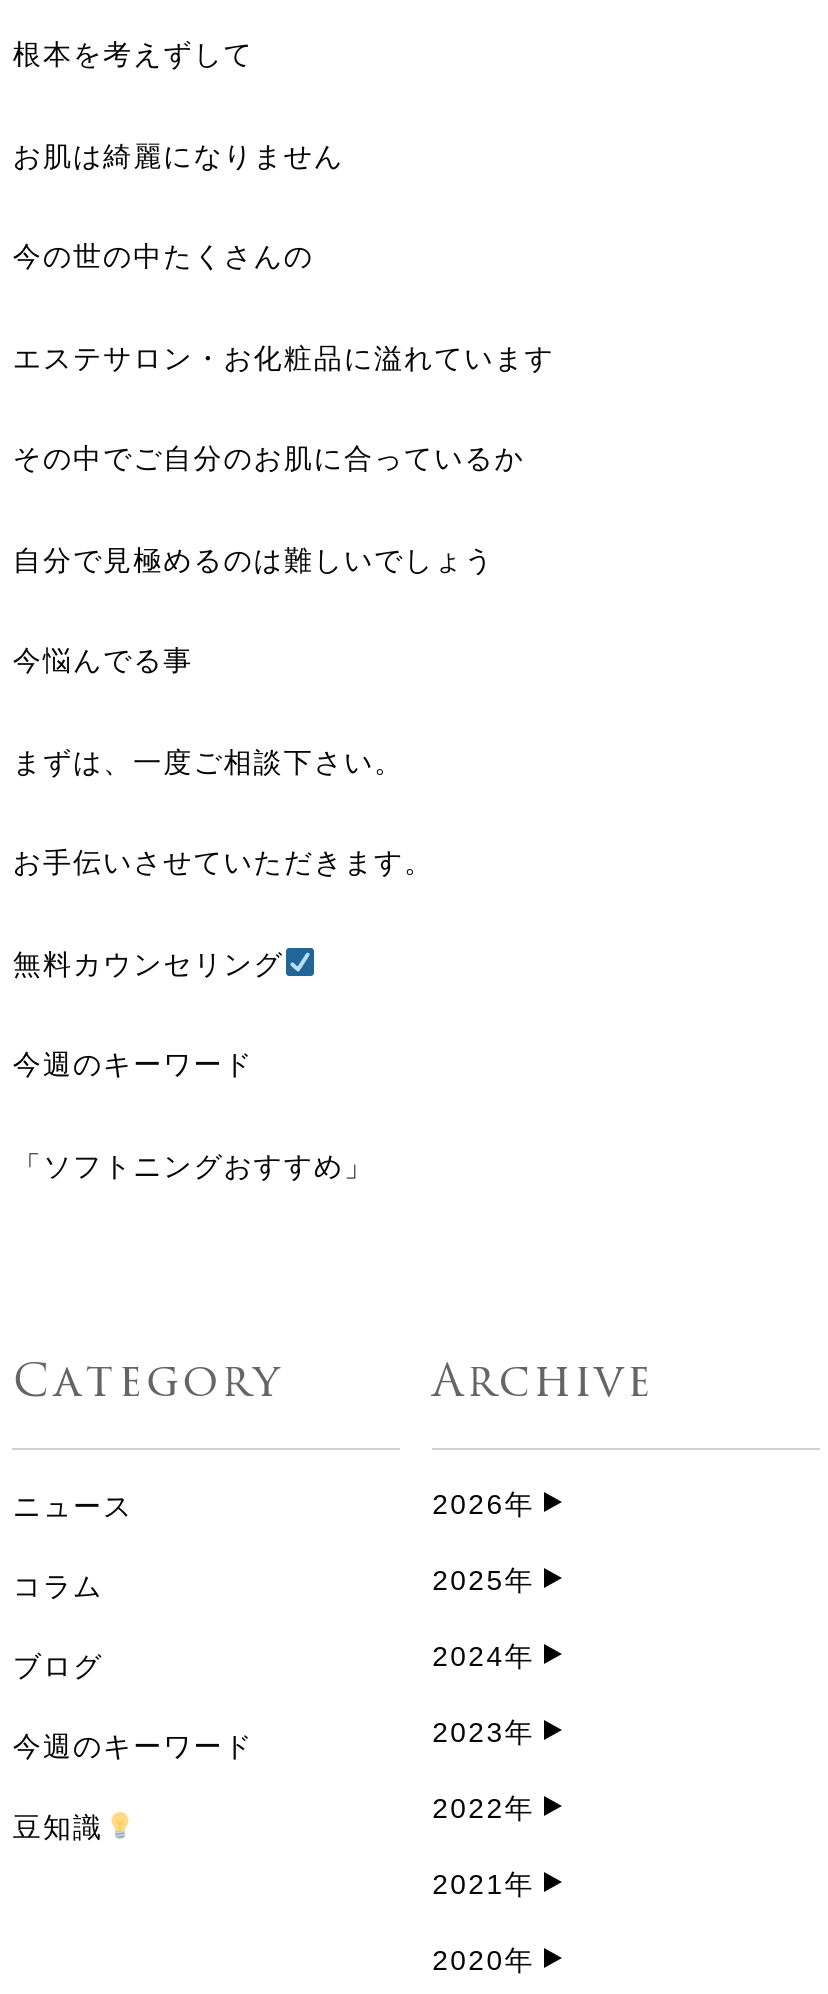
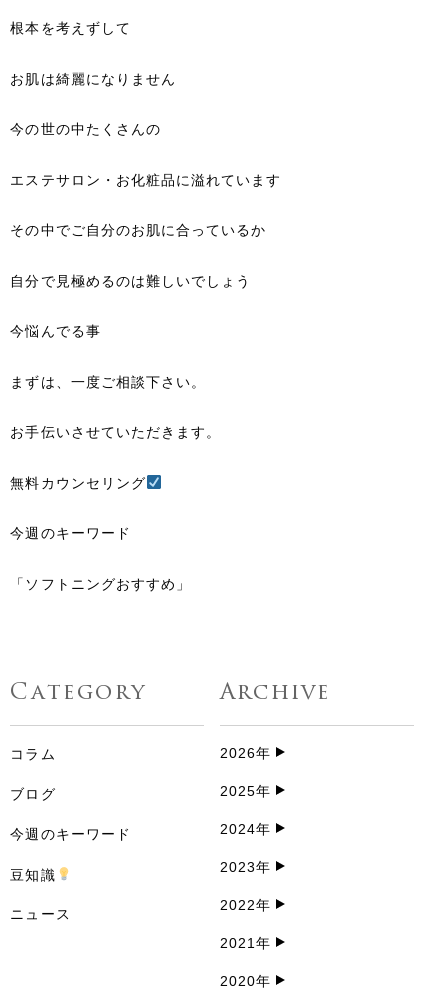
moved [13,1491,133,1523] -> [10,906,71,922]: ニュース
moved [13,1570,254,1843] -> [10,746,131,883]: コラム | ブログ | 今週のキーワード | 豆知識

